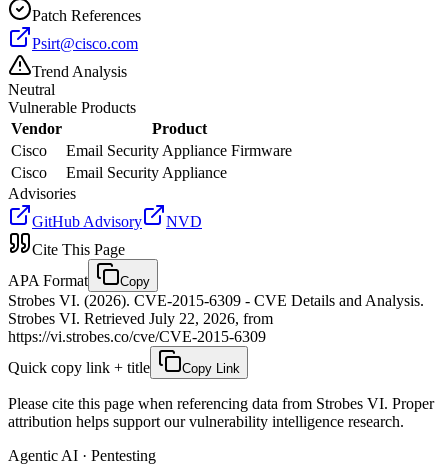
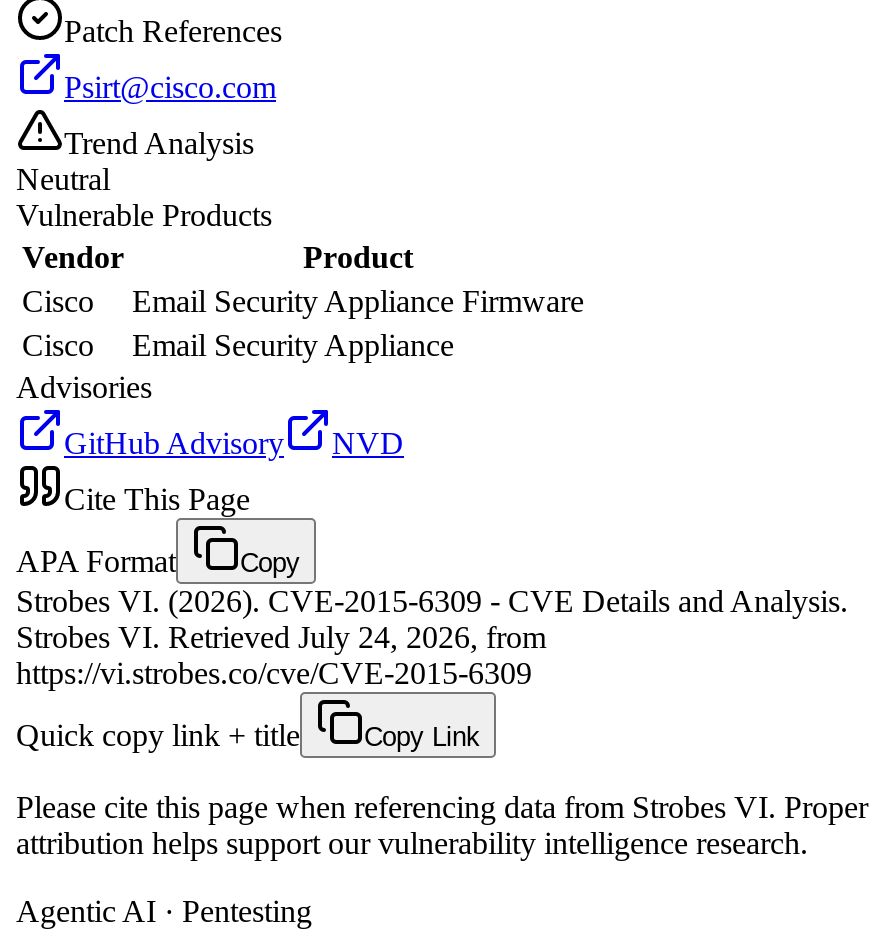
[8,310,273,327] Strobes VI. Retrieved July 22, 2026, from -> [16,620,546,654] Strobes VI. Retrieved July 24, 2026, from

